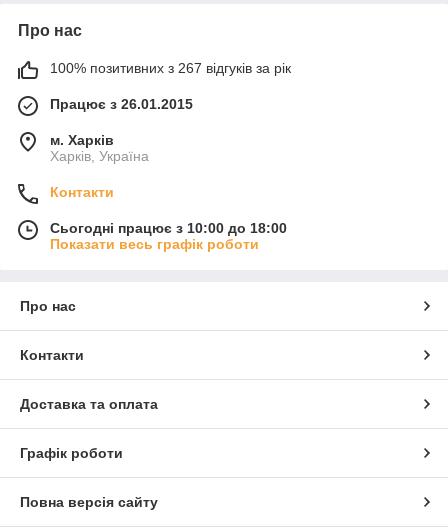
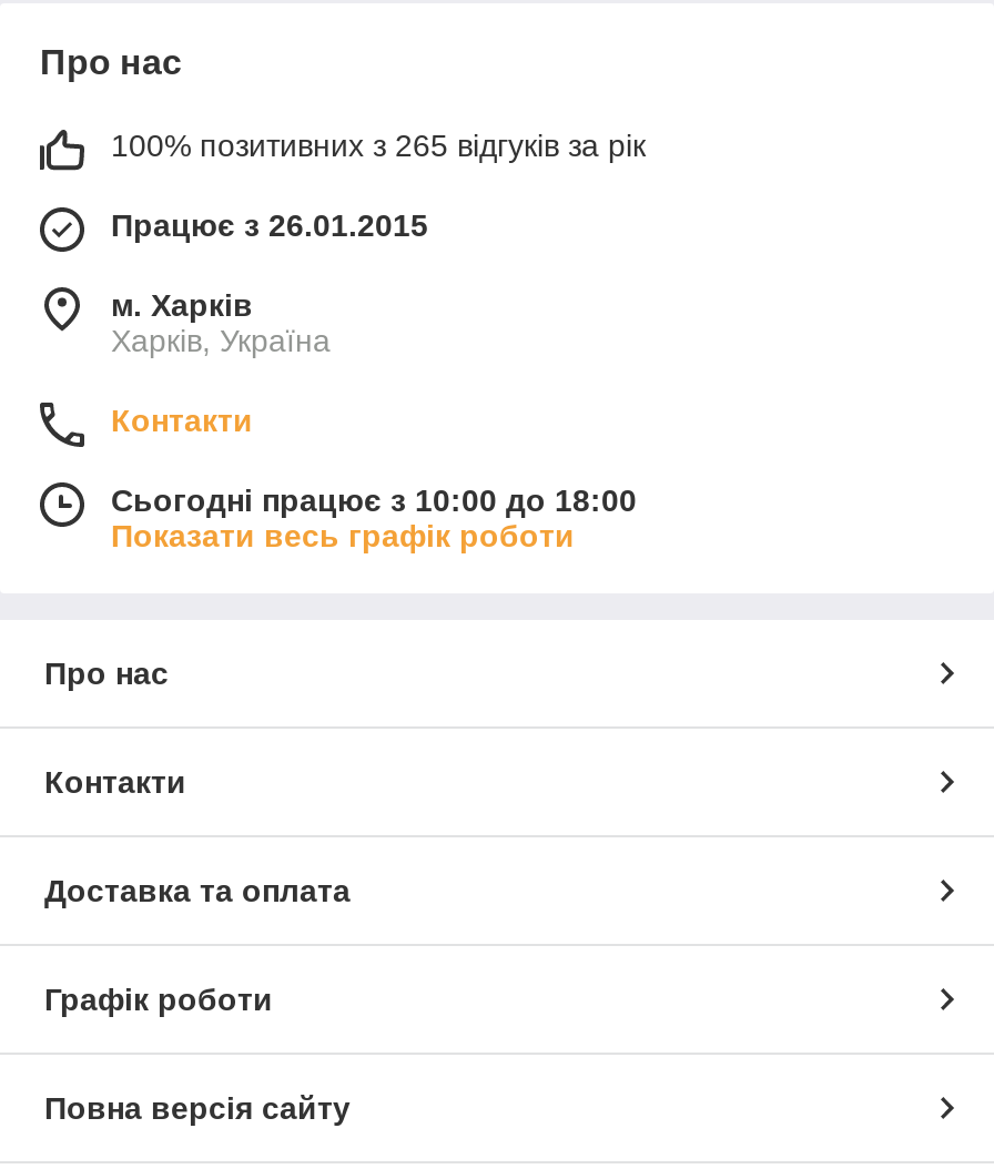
[50,60,291,76] 100% позитивних з 267 відгуків за рік -> [111,127,646,163] 100% позитивних з 265 відгуків за рік

